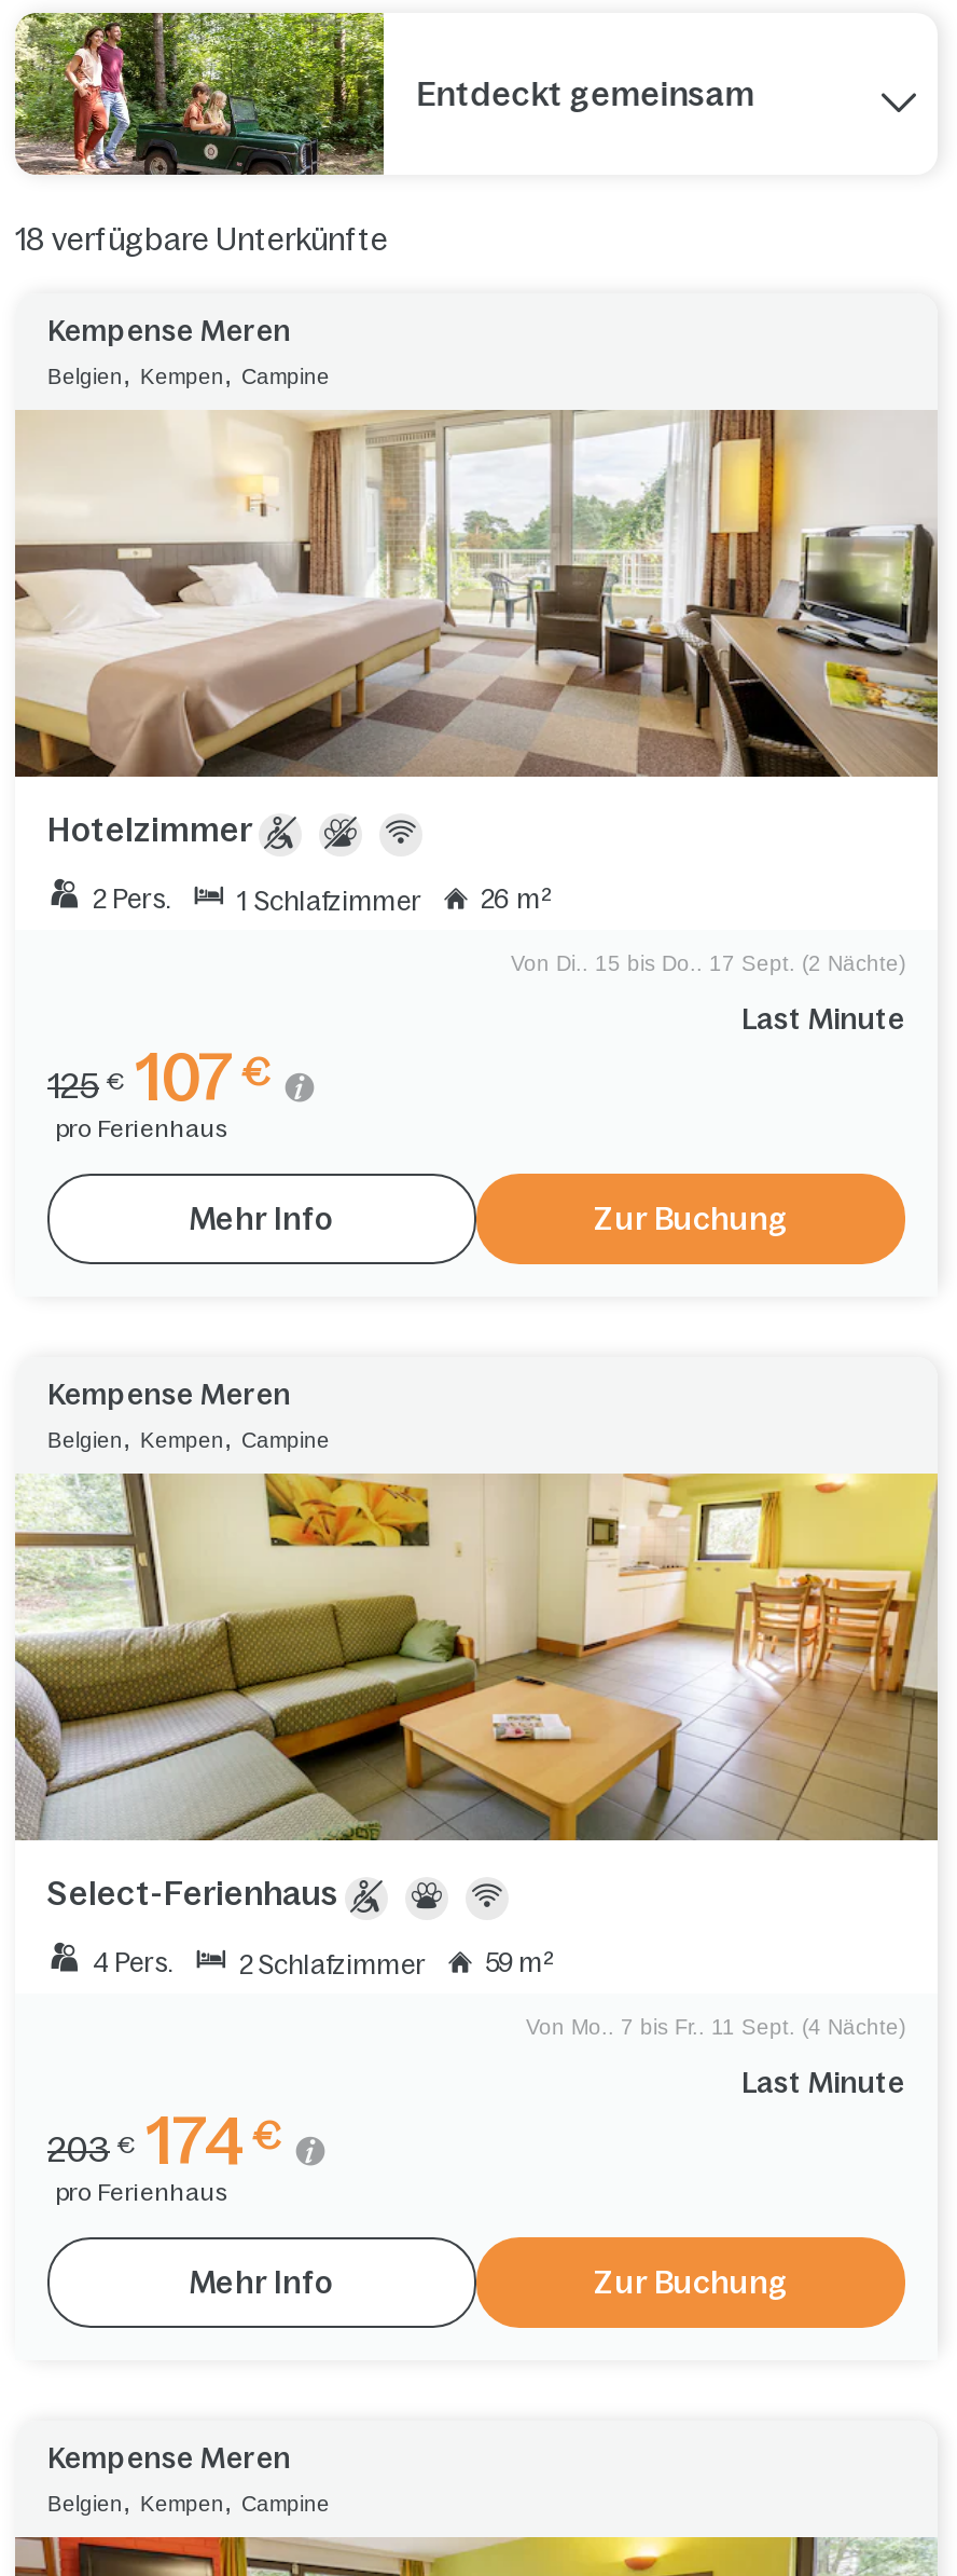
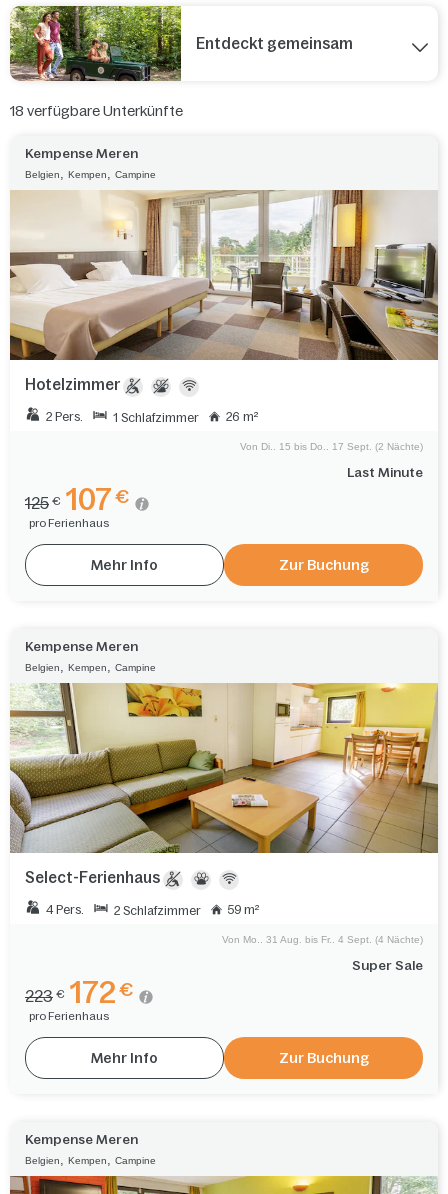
[526,2016,905,2039] Von Mo.. 7 bis Fr.. 11 Sept. (4 Nächte) -> [222,934,423,945] Von Mo.. 31 Aug. bis Fr.. 4 Sept. (4 Nächte)
[741,2067,905,2100] Last Minute -> [352,958,423,973] Super Sale
[47,2106,282,2178] 203 € 174 € -> [25,976,133,1009] 223 € 172 €

